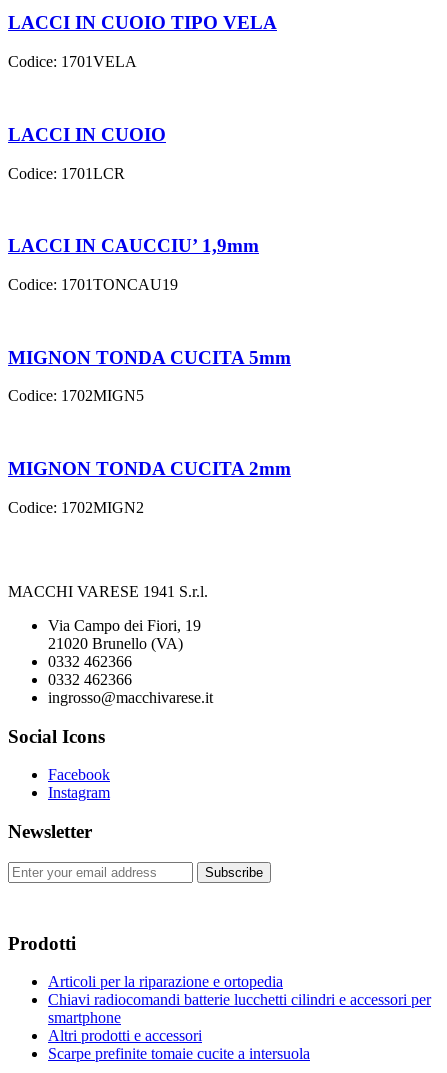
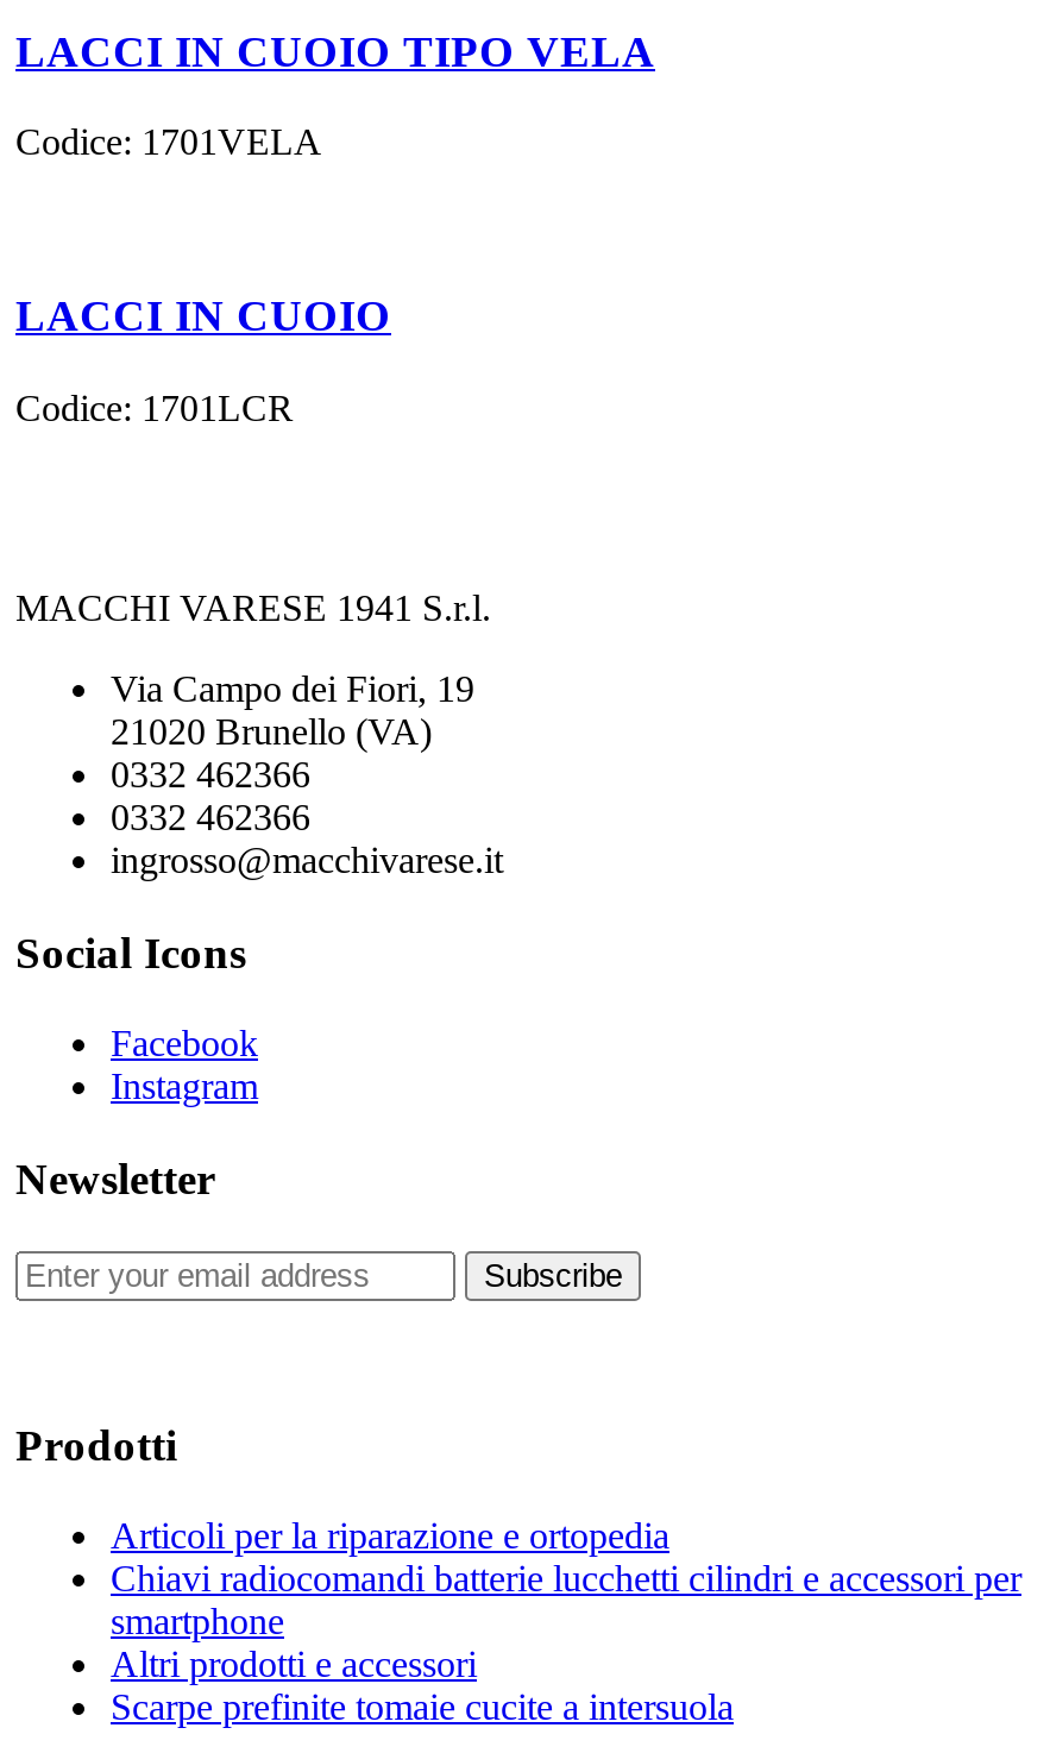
[8,235,259,293] LACCI IN CAUCCIU’ 1,9mm | Codice: 1701TONCAU19 -> none
[8,347,291,404] MIGNON TONDA CUCITA 5mm | Codice: 1702MIGN5 -> none
[8,458,291,516] MIGNON TONDA CUCITA 2mm | Codice: 1702MIGN2 -> none

